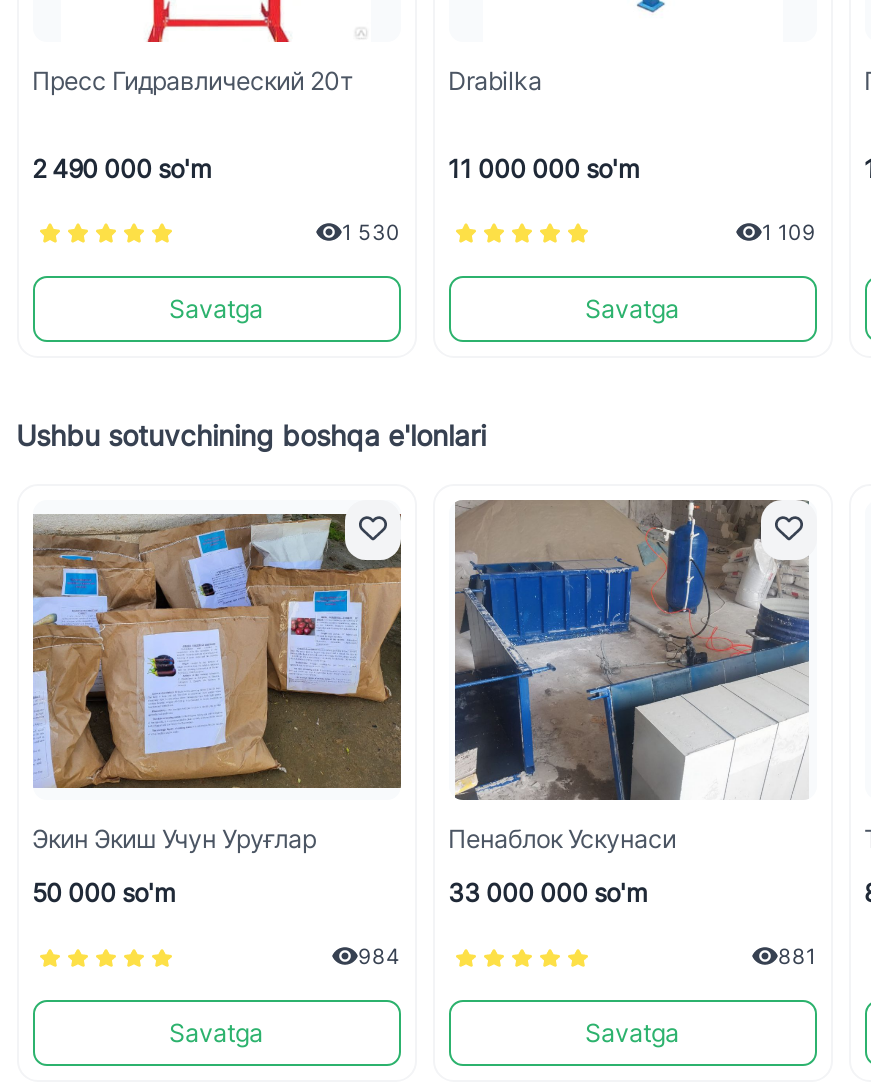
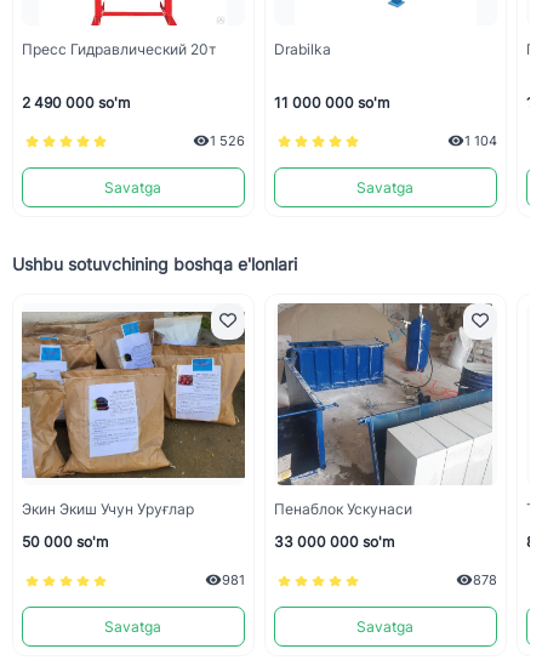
[342,219,400,245] 1 530 -> [209,133,244,149] 1 526
[762,219,816,245] 1 109 -> [464,133,497,149] 1 104
[358,944,400,970] 984 -> [221,572,244,588] 981
[778,944,816,970] 881 -> [472,572,497,588] 878

